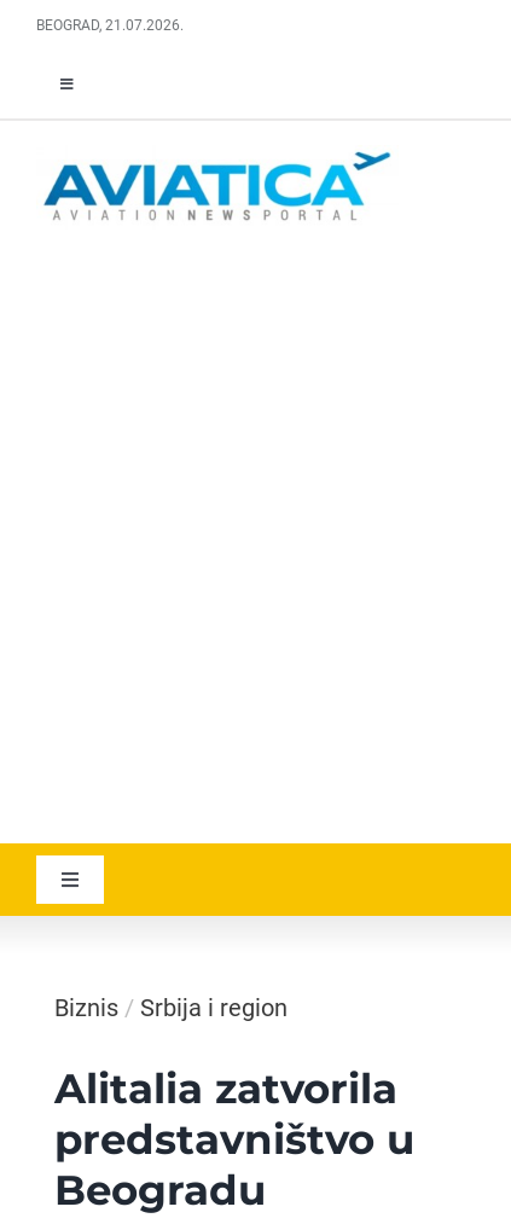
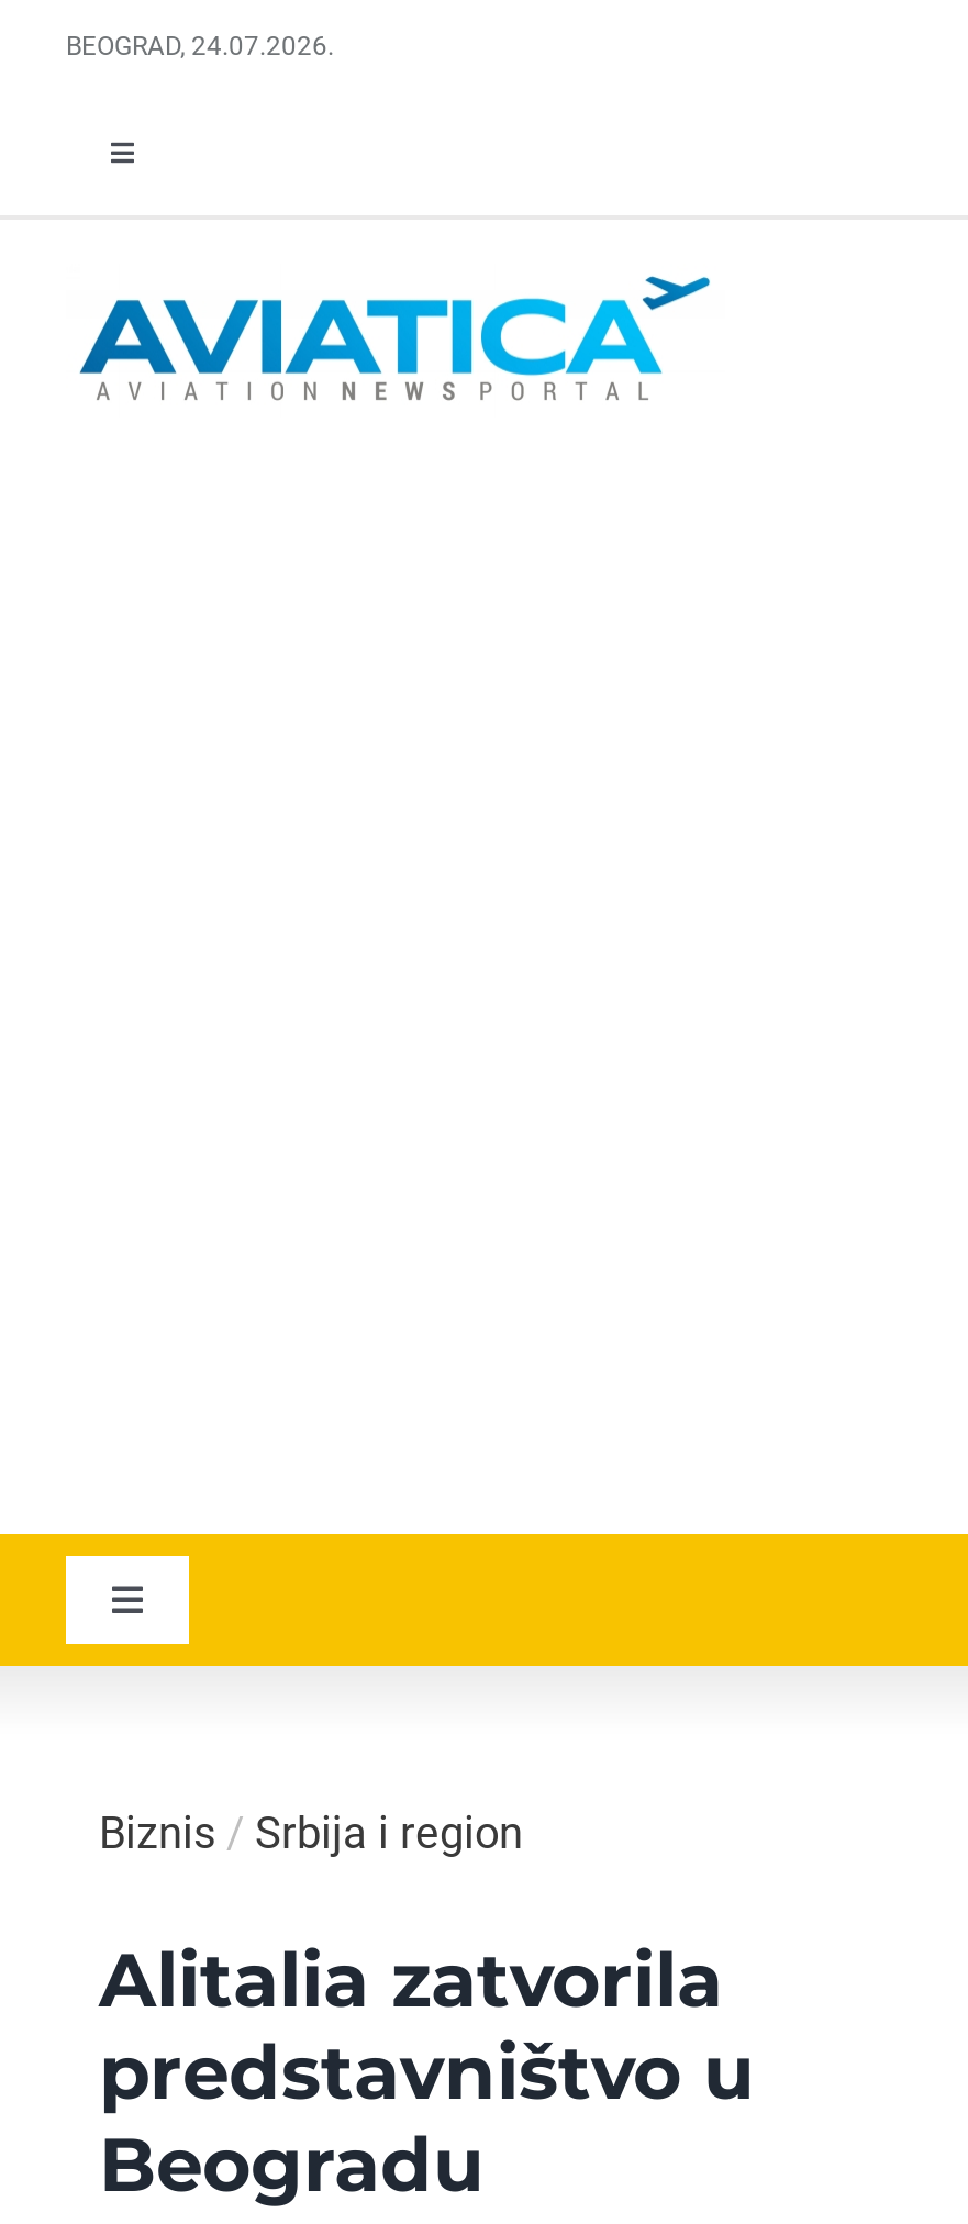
[36,17,184,34] BEOGRAD, 21.07.2026. -> [66,31,334,62] BEOGRAD, 24.07.2026.

